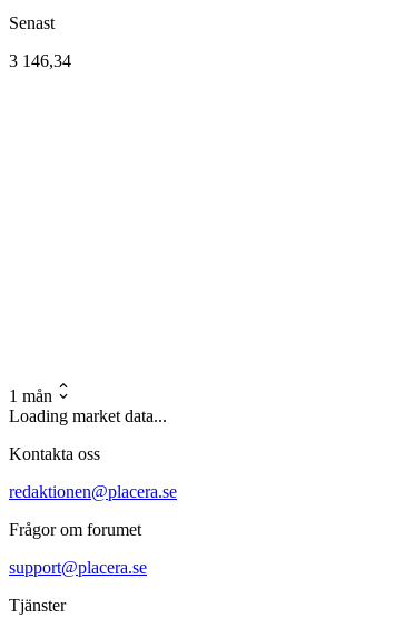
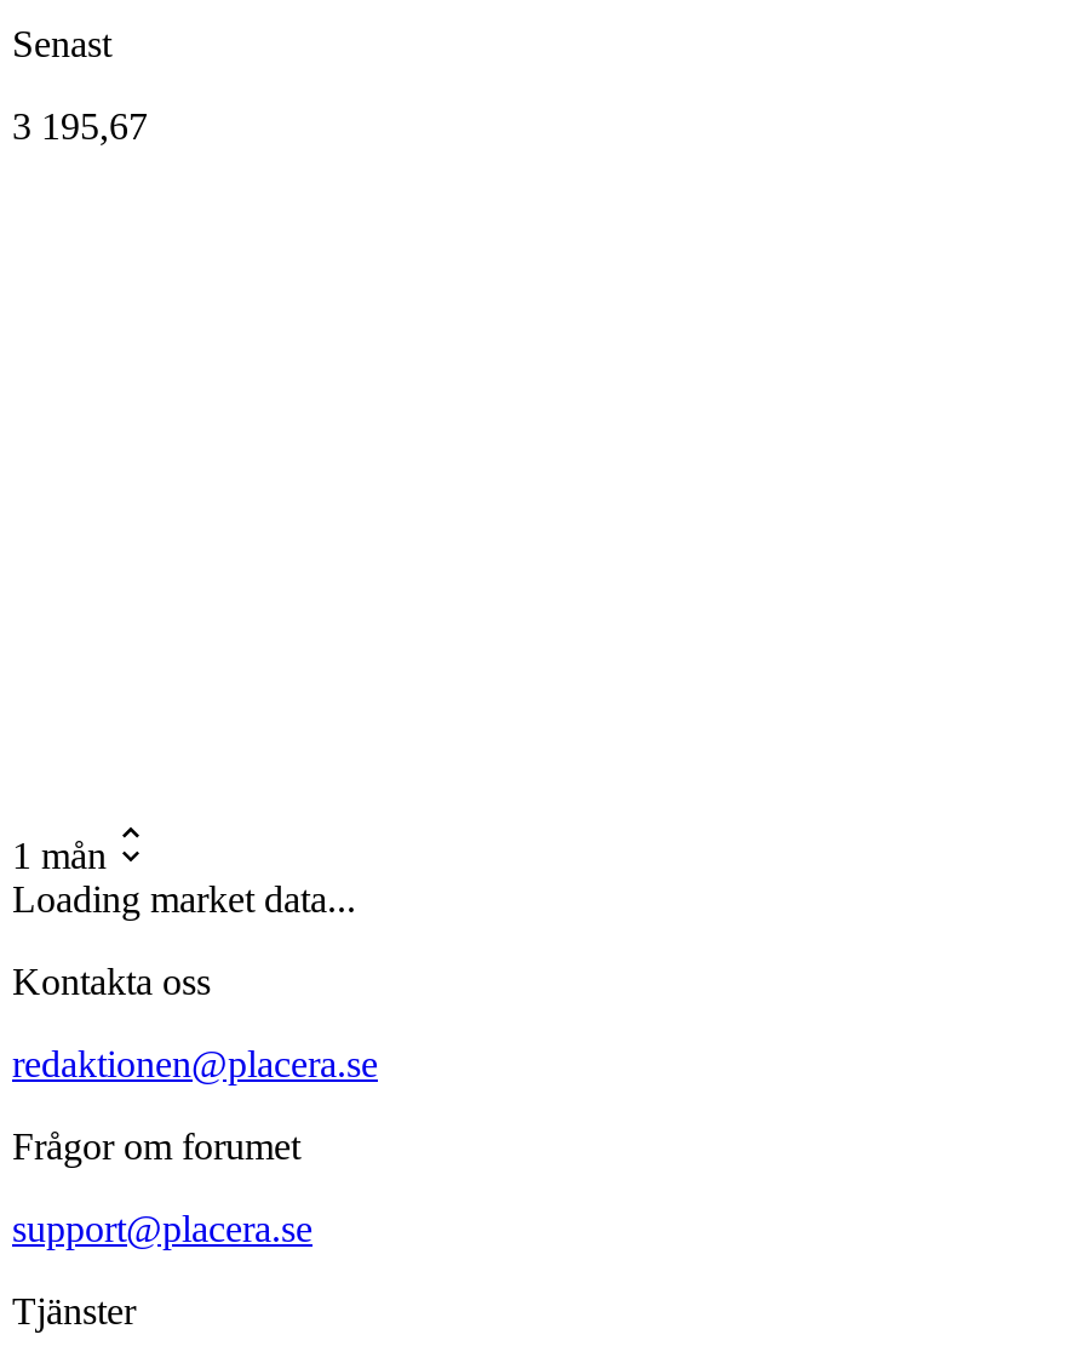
[9,52,71,70] 3 146,34 -> [12,106,148,147] 3 195,67

